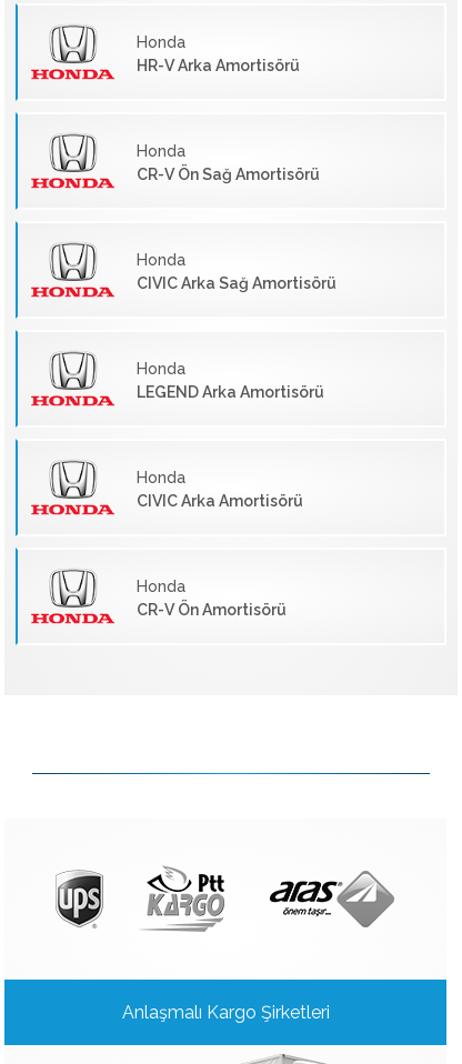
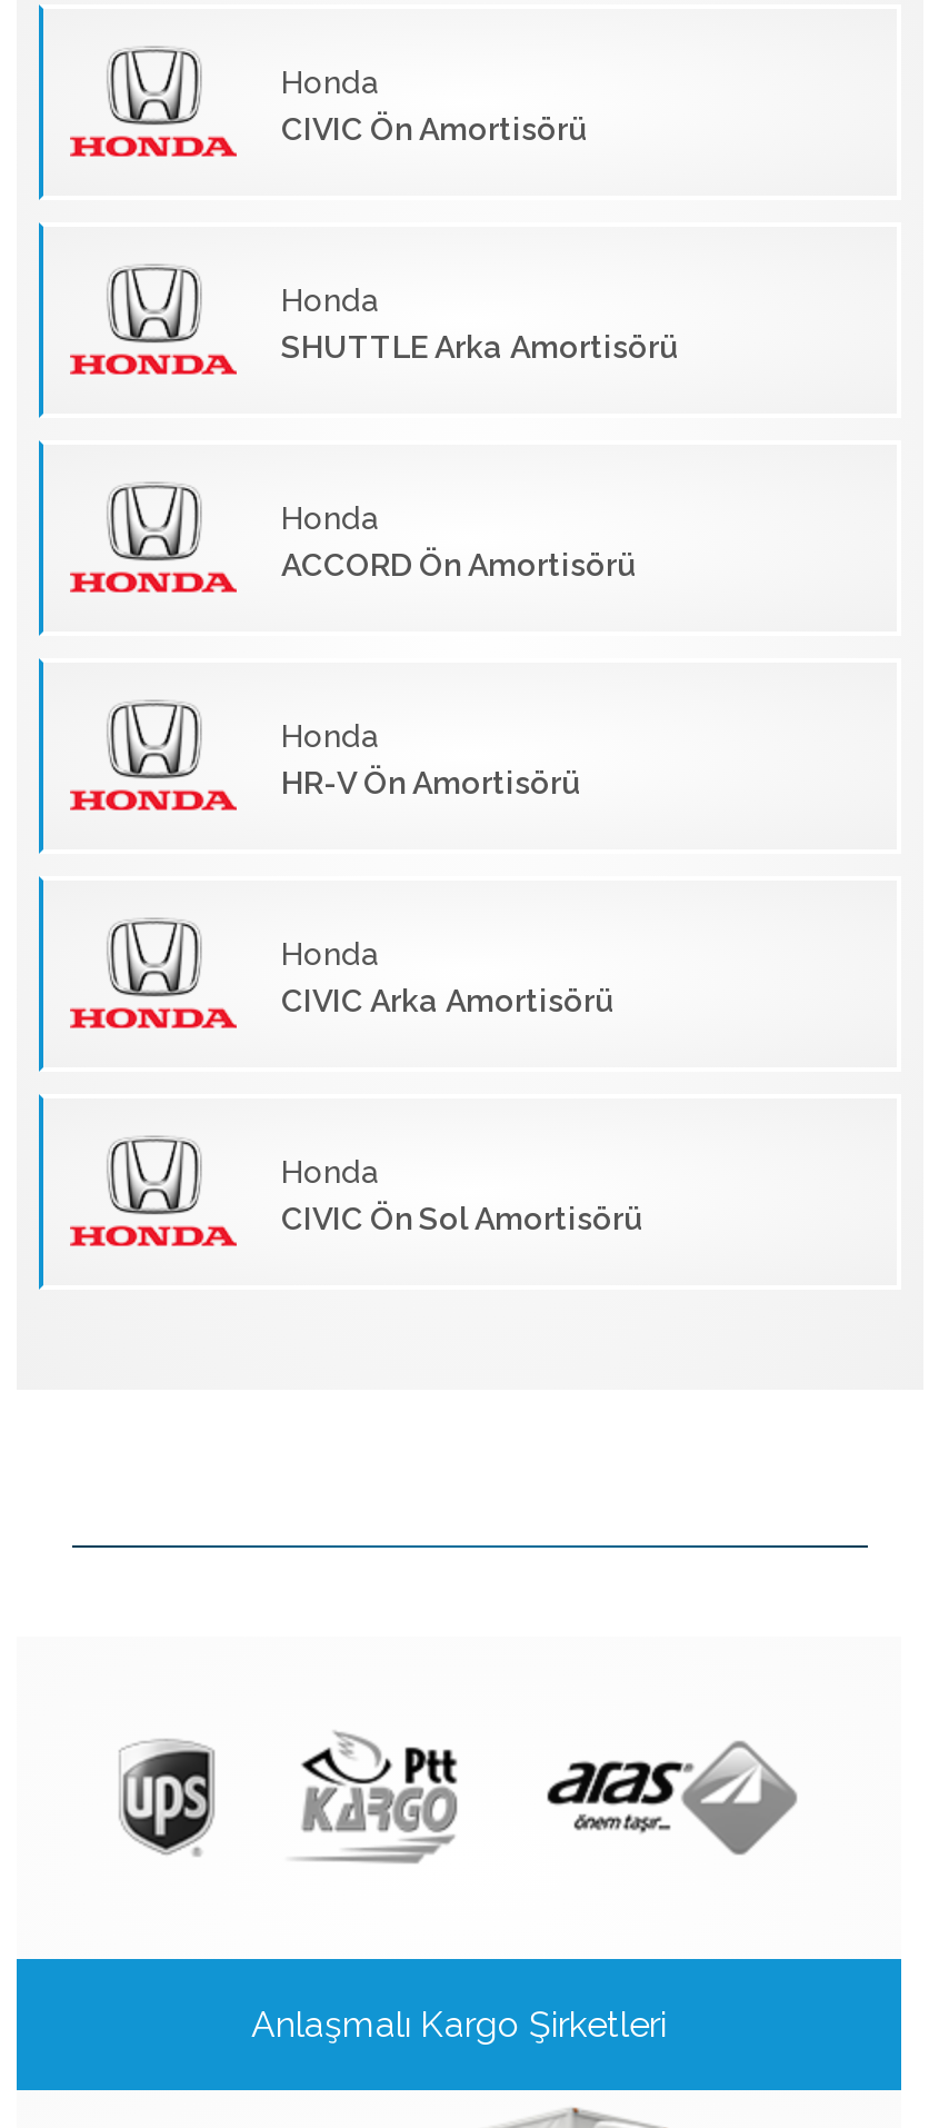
[137,57,300,74] HR-V Arka Amortisörü -> [281,111,588,147] CIVIC Ön Amortisörü
[137,165,320,183] CR-V Ön Sağ Amortisörü -> [281,329,679,365] SHUTTLE Arka Amortisörü
[137,274,337,292] CIVIC Arka Sağ Amortisörü -> [281,547,637,583] ACCORD Ön Amortisörü
[137,383,324,401] LEGEND Arka Amortisörü -> [281,765,581,801] HR-V Ön Amortisörü
[137,601,287,619] CR-V Ön Amortisörü -> [281,1201,643,1236] CIVIC Ön Sol Amortisörü

